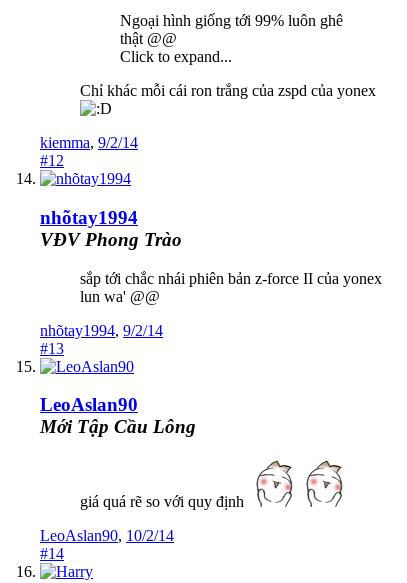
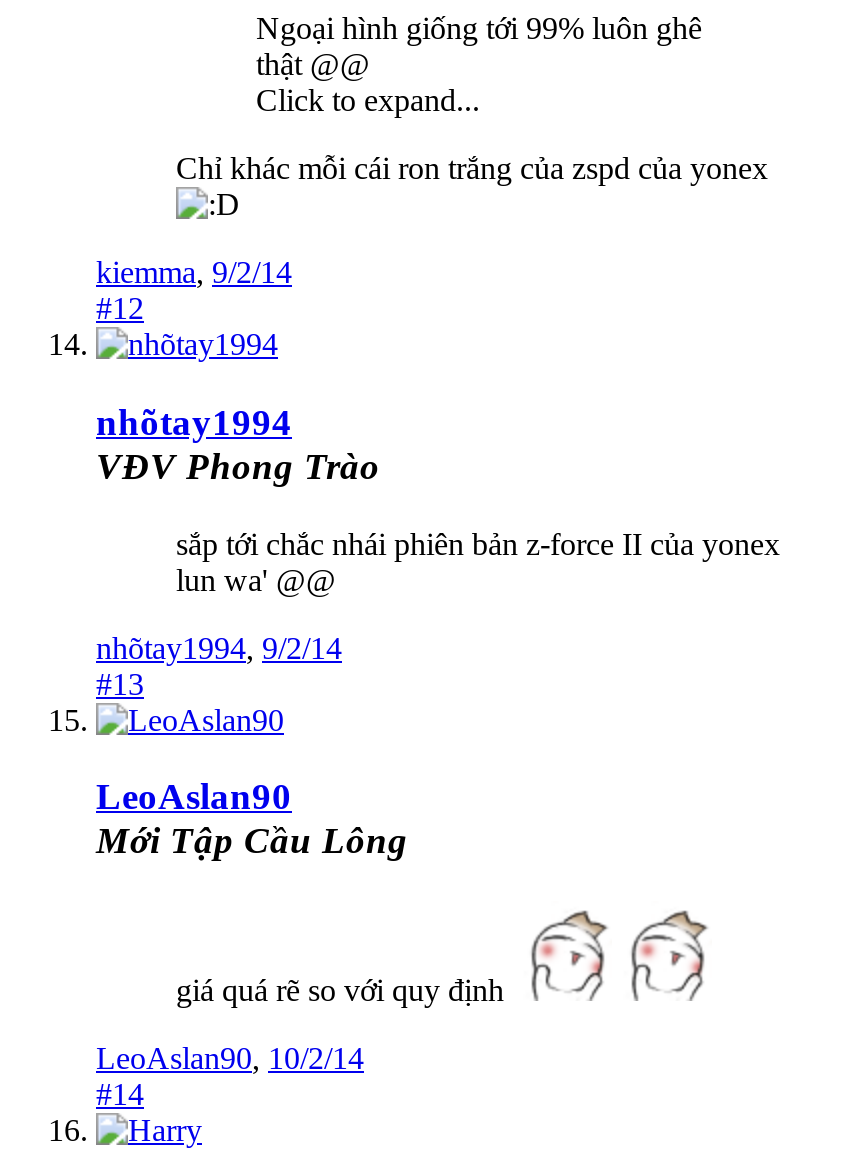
[256,460,295,506] [image] -> [532,909,608,985] [image]
[306,460,345,506] [image] -> [632,909,708,985] [image]

